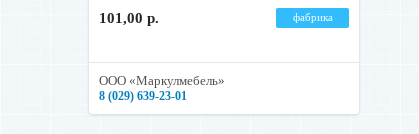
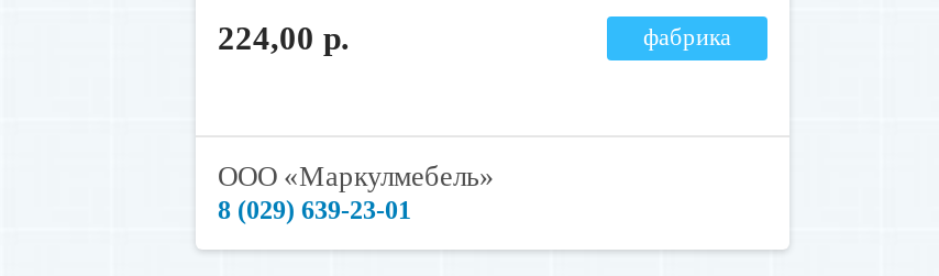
[99,10,159,26] 101,00 р. -> [218,21,350,56] 224,00 р.

